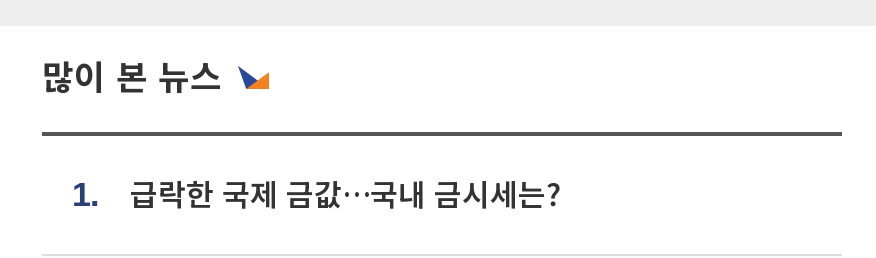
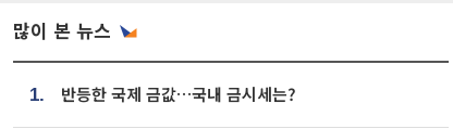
[130,172,562,214] 급락한 국제 금값…국내 금시세는? -> [61,82,296,105] 반등한 국제 금값…국내 금시세는?

